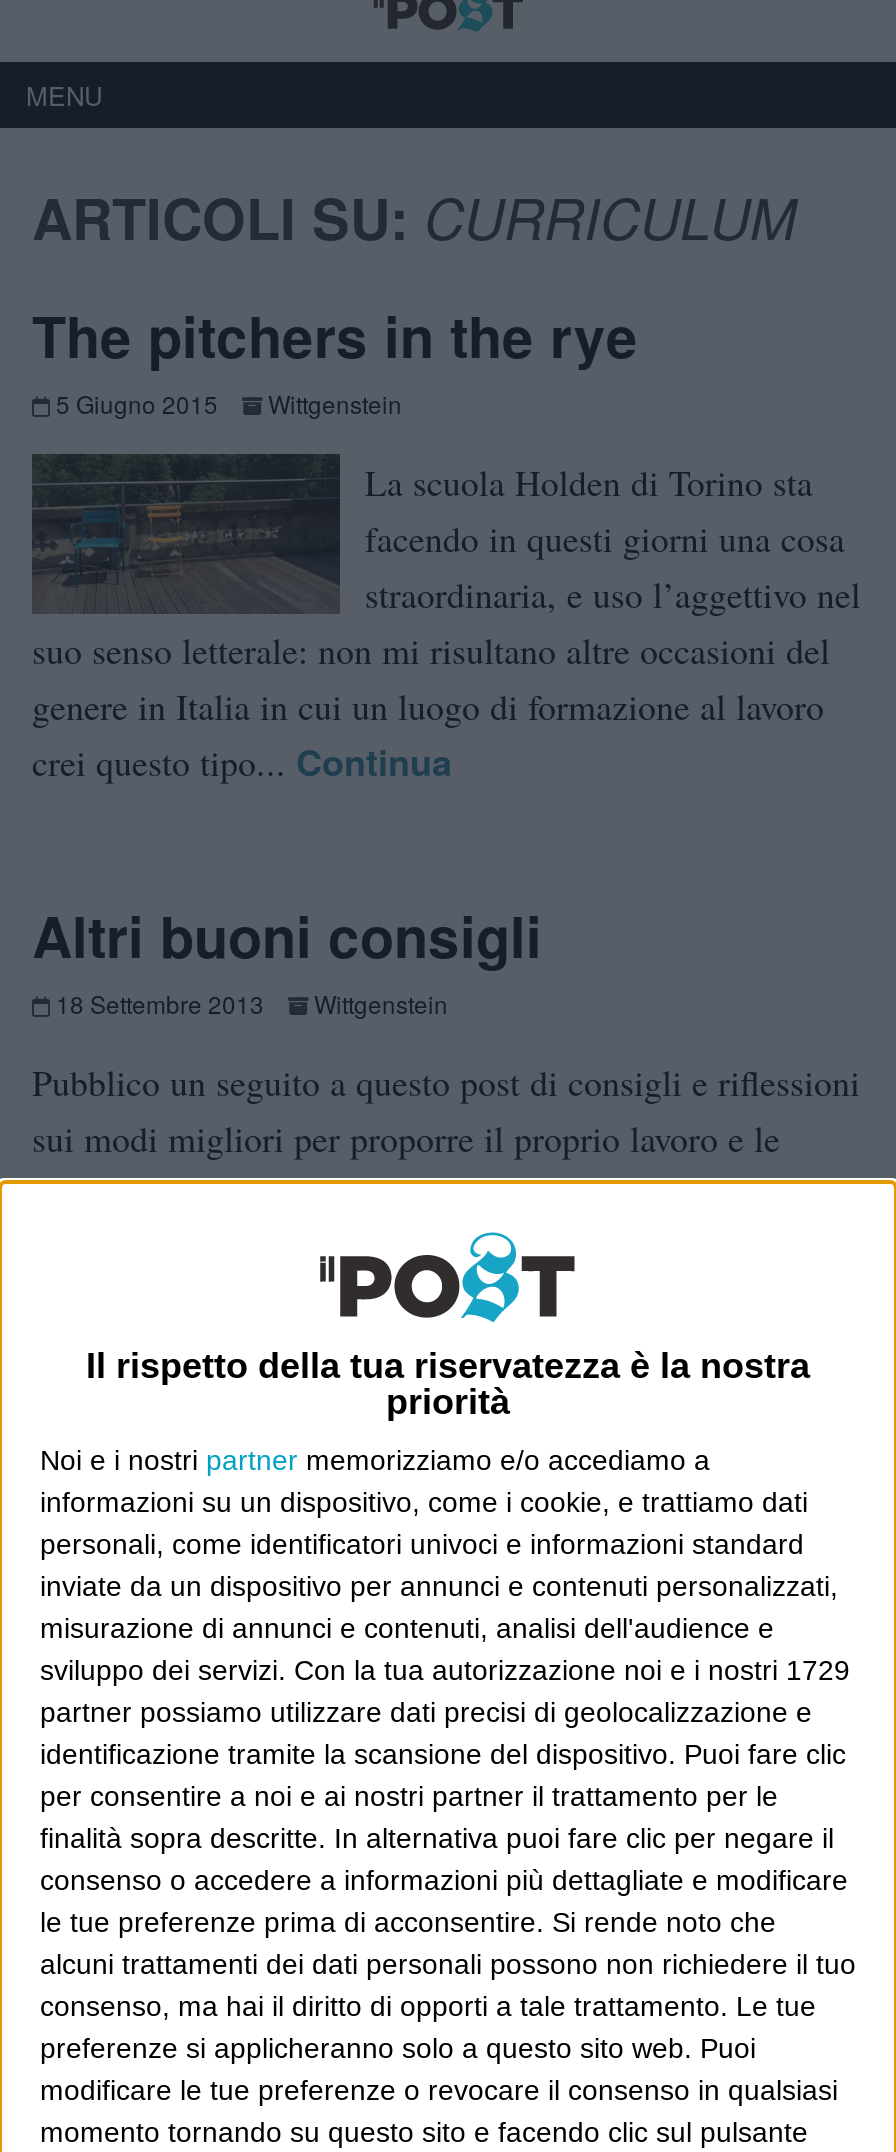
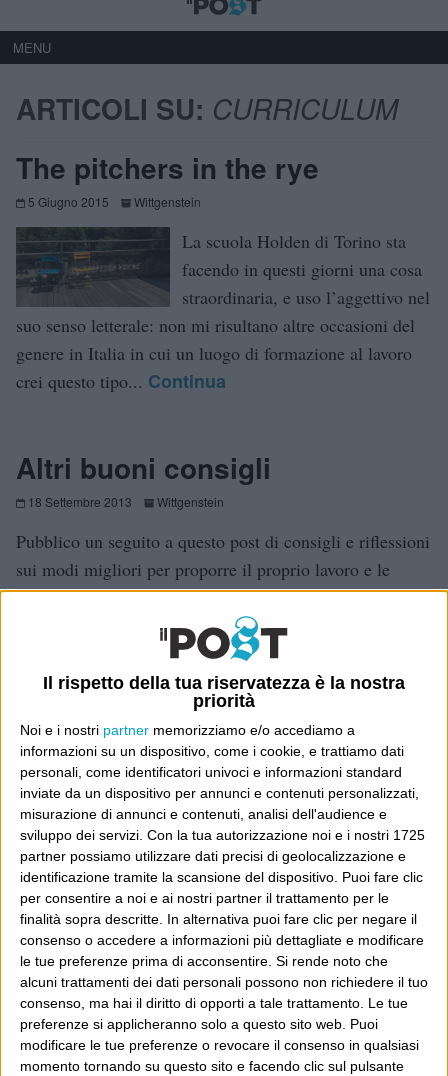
[40,1654,850,1686] sviluppo dei servizi. Con la tua autorizzazione noi e i nostri 1729 -> [20,827,425,843] sviluppo dei servizi. Con la tua autorizzazione noi e i nostri 1725

